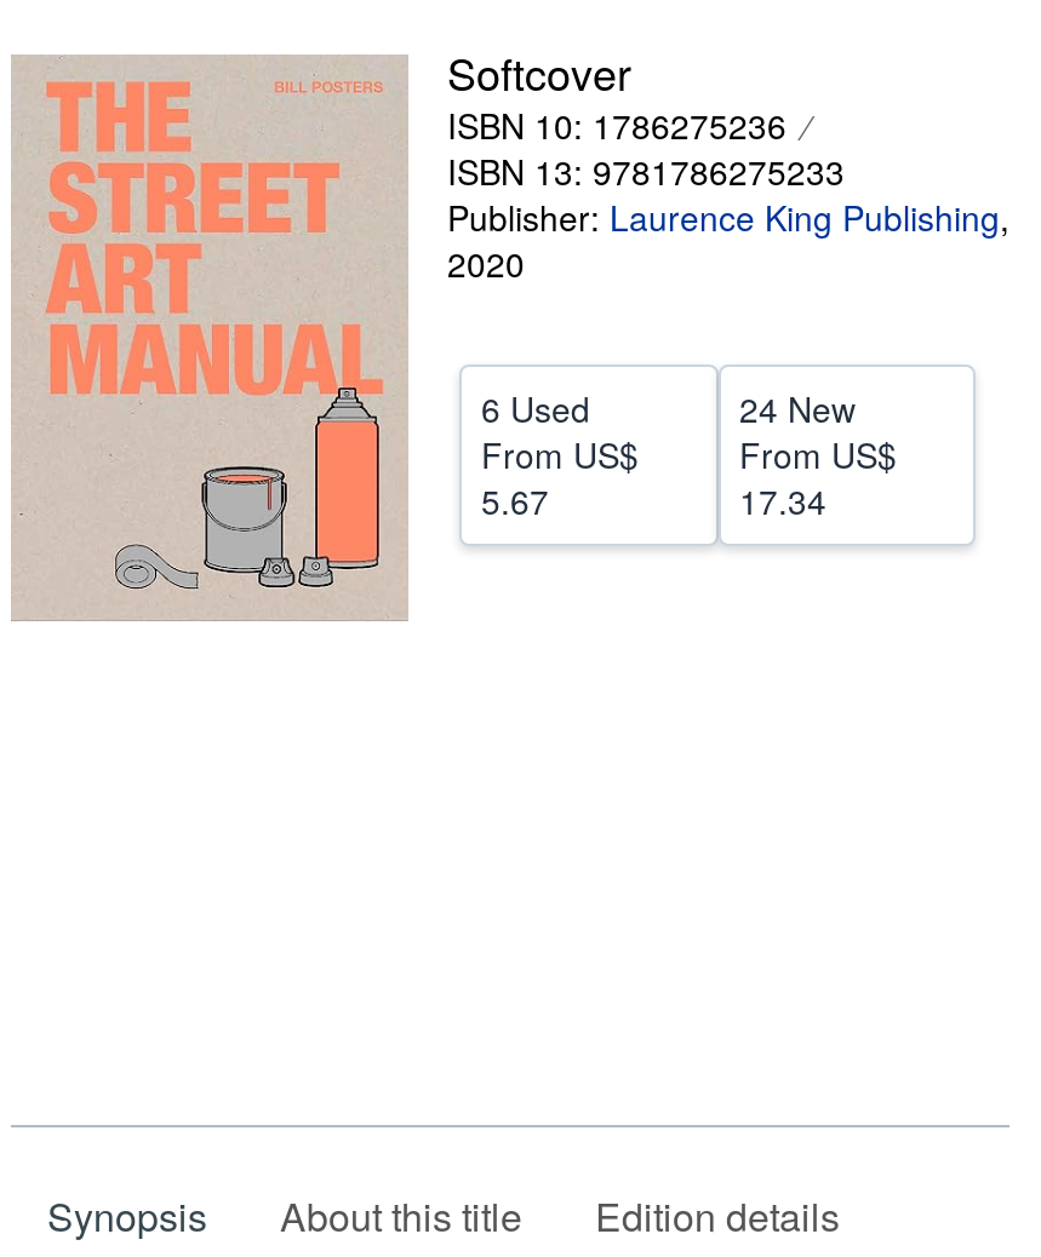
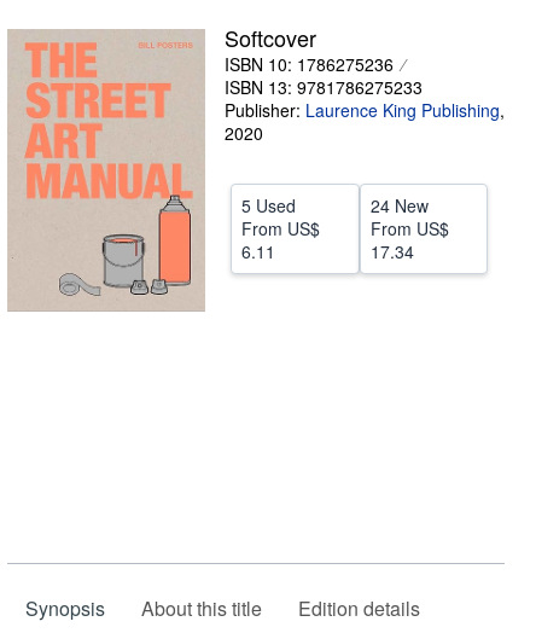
[481,384,590,432] 6 Used -> [241,193,296,217] 5 Used
[481,476,549,524] 5.67 -> [241,239,275,263] 6.11

